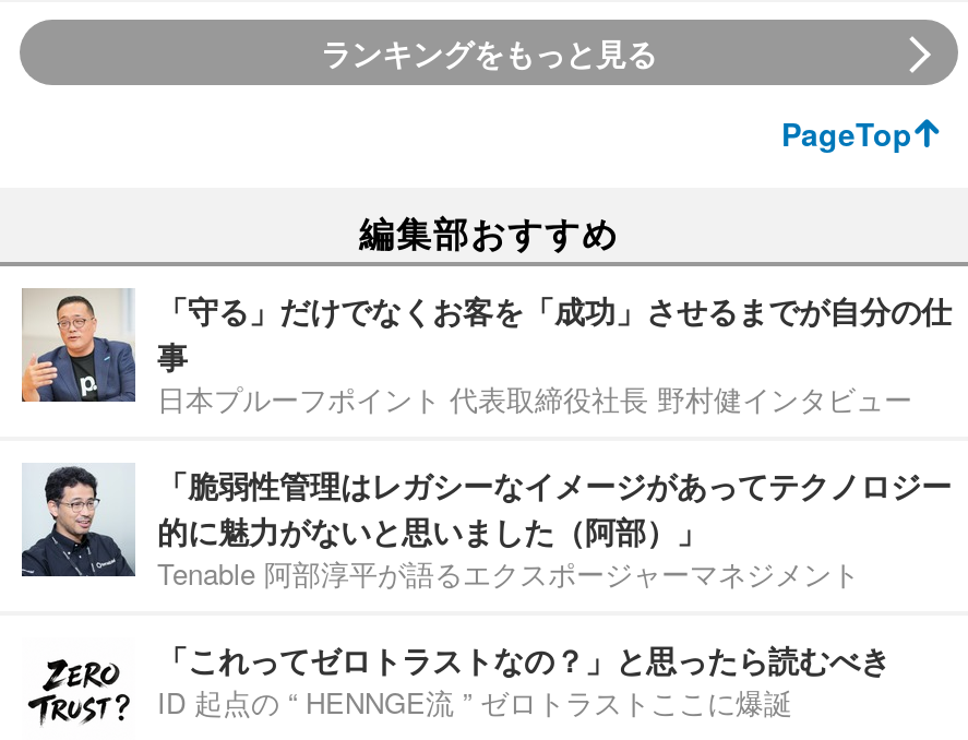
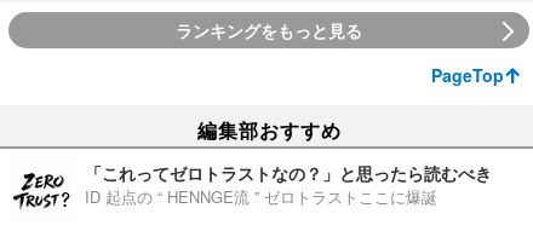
[20,288,952,594] [image] | 「守る」だけでなくお客を「成功」させるまでが自分の仕 | 事 | 日本プルーフポイント 代表取締役社長 野村健インタビュー | 「脆弱性管理はレガシーなイメージがあってテクノロジー | 的に魅力がないと思いました（阿部）」 | Tenable 阿部淳平が語るエクスポージャーマネジメント -> none
[20,463,127,578] [image] -> none

